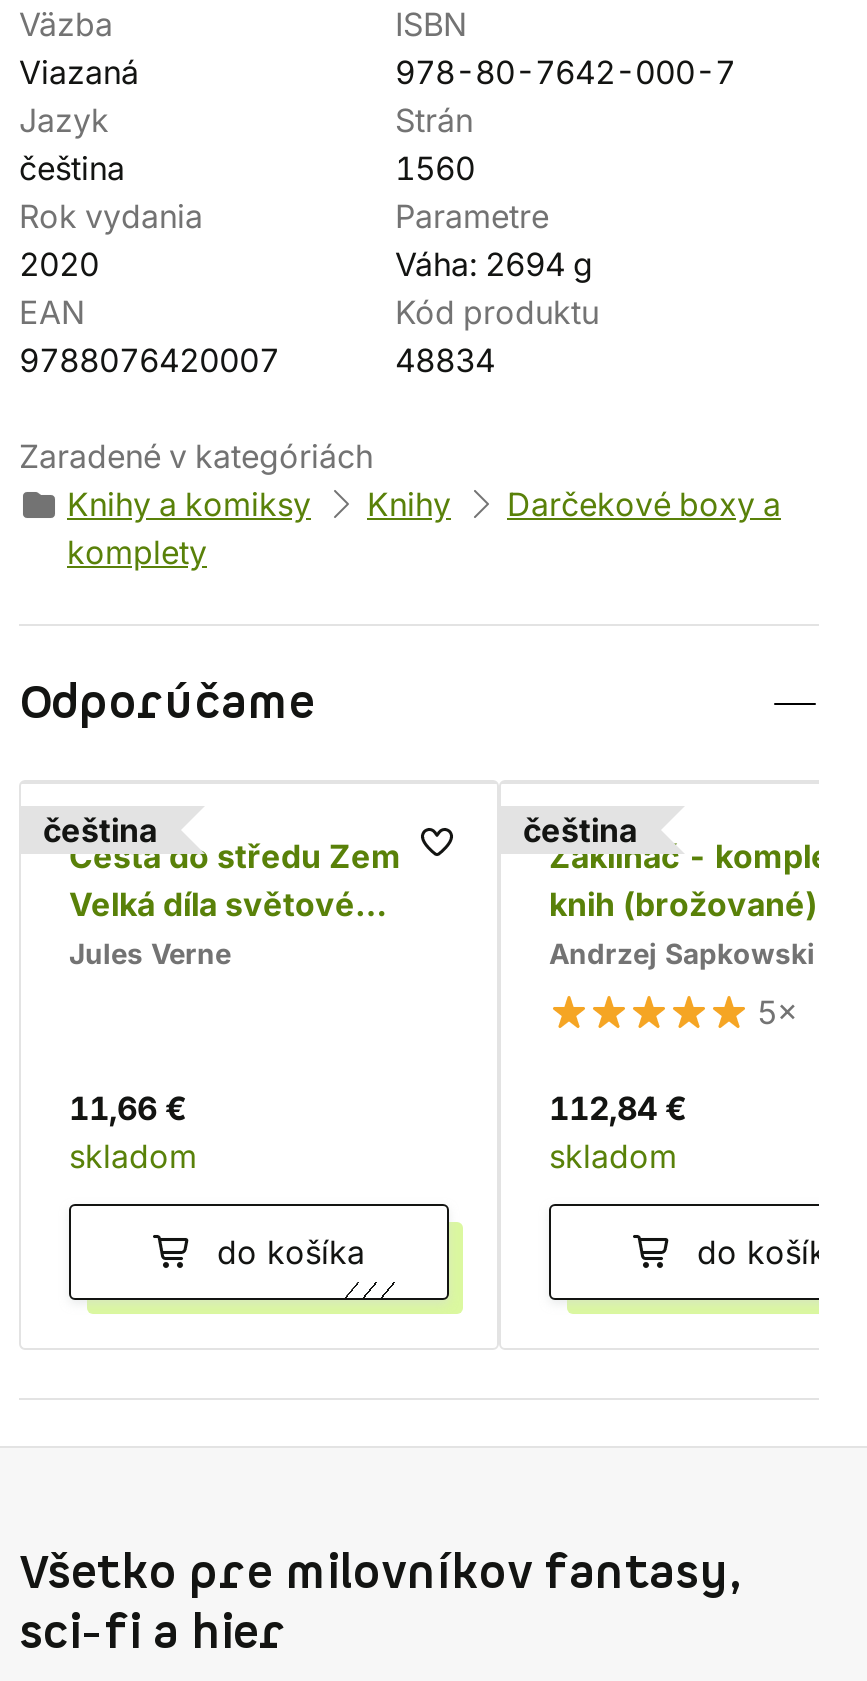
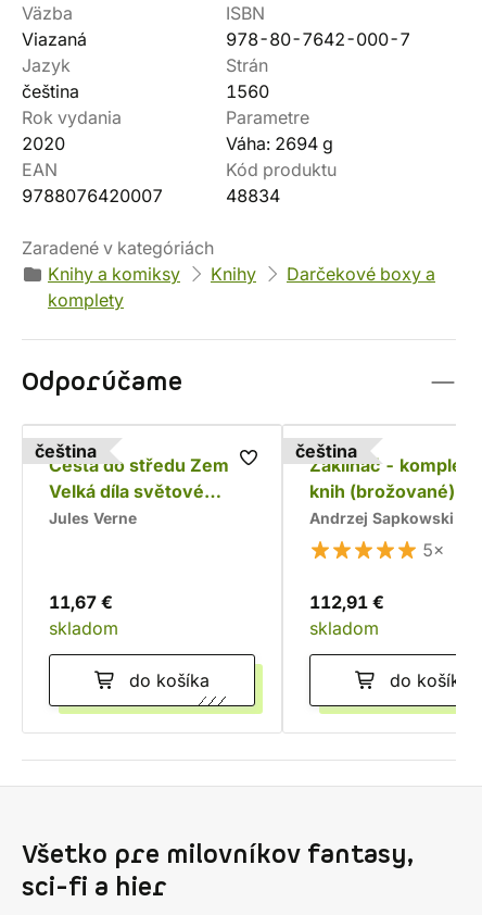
[69,1088,187,1128] 11,66 € -> [49,591,113,613] 11,67 €
[549,1088,687,1128] 112,84 € -> [309,591,384,613] 112,91 €

